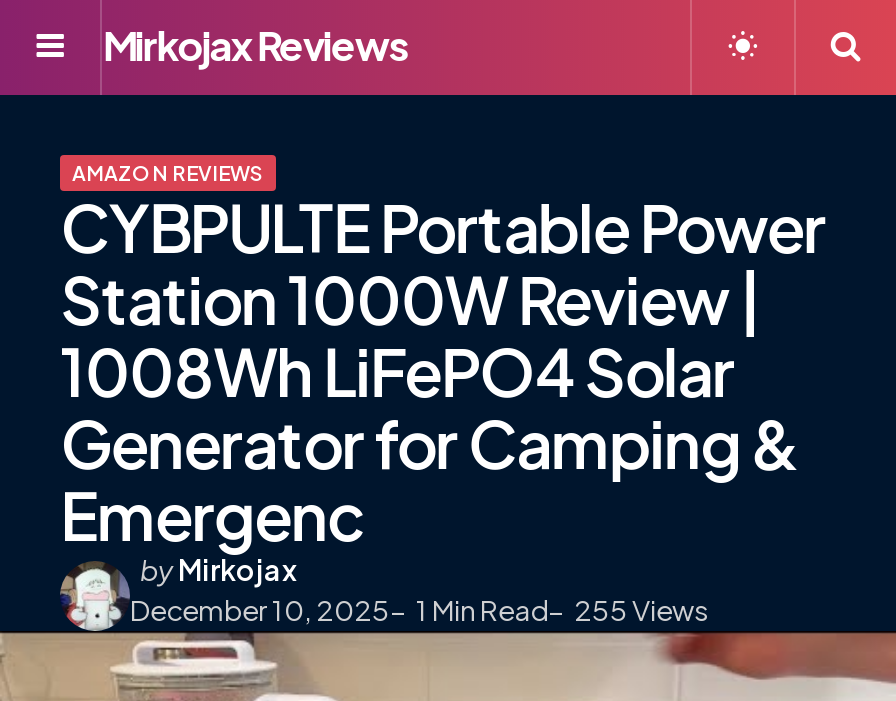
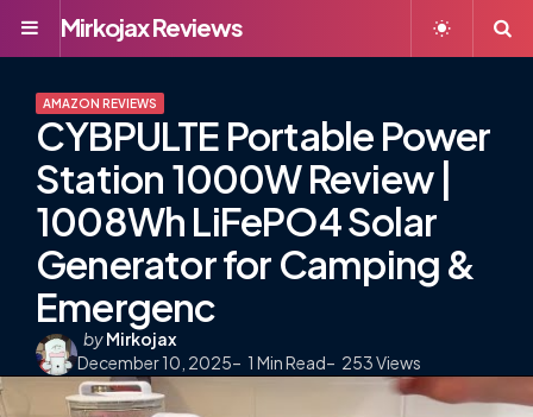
[574,591,708,627] 255 Views -> [341,352,421,373] 253 Views

